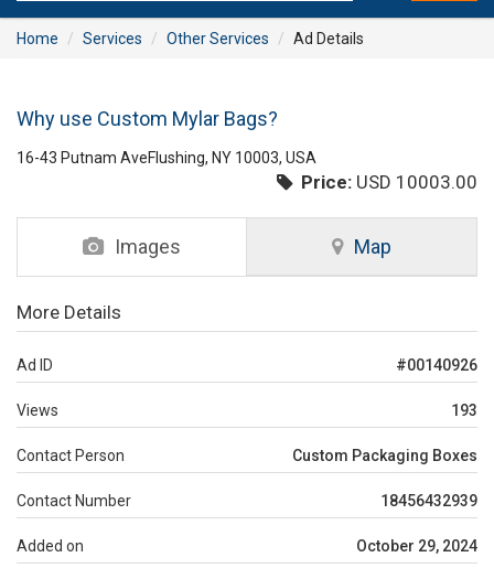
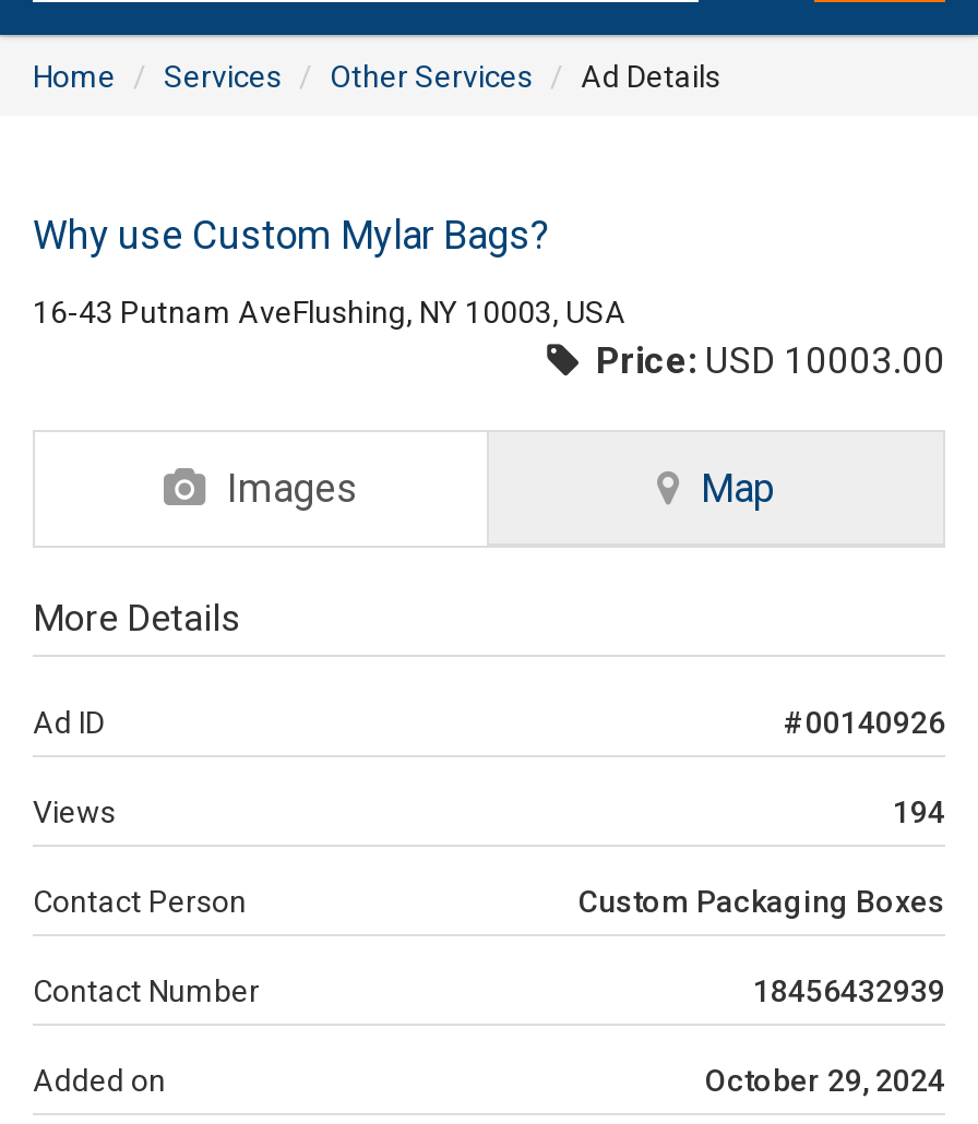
[451,401,477,419] 193 -> [893,794,945,829] 194

